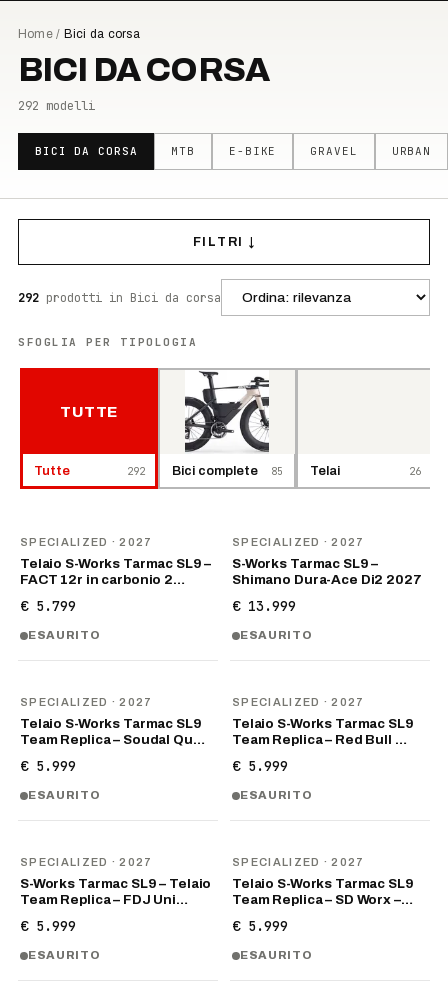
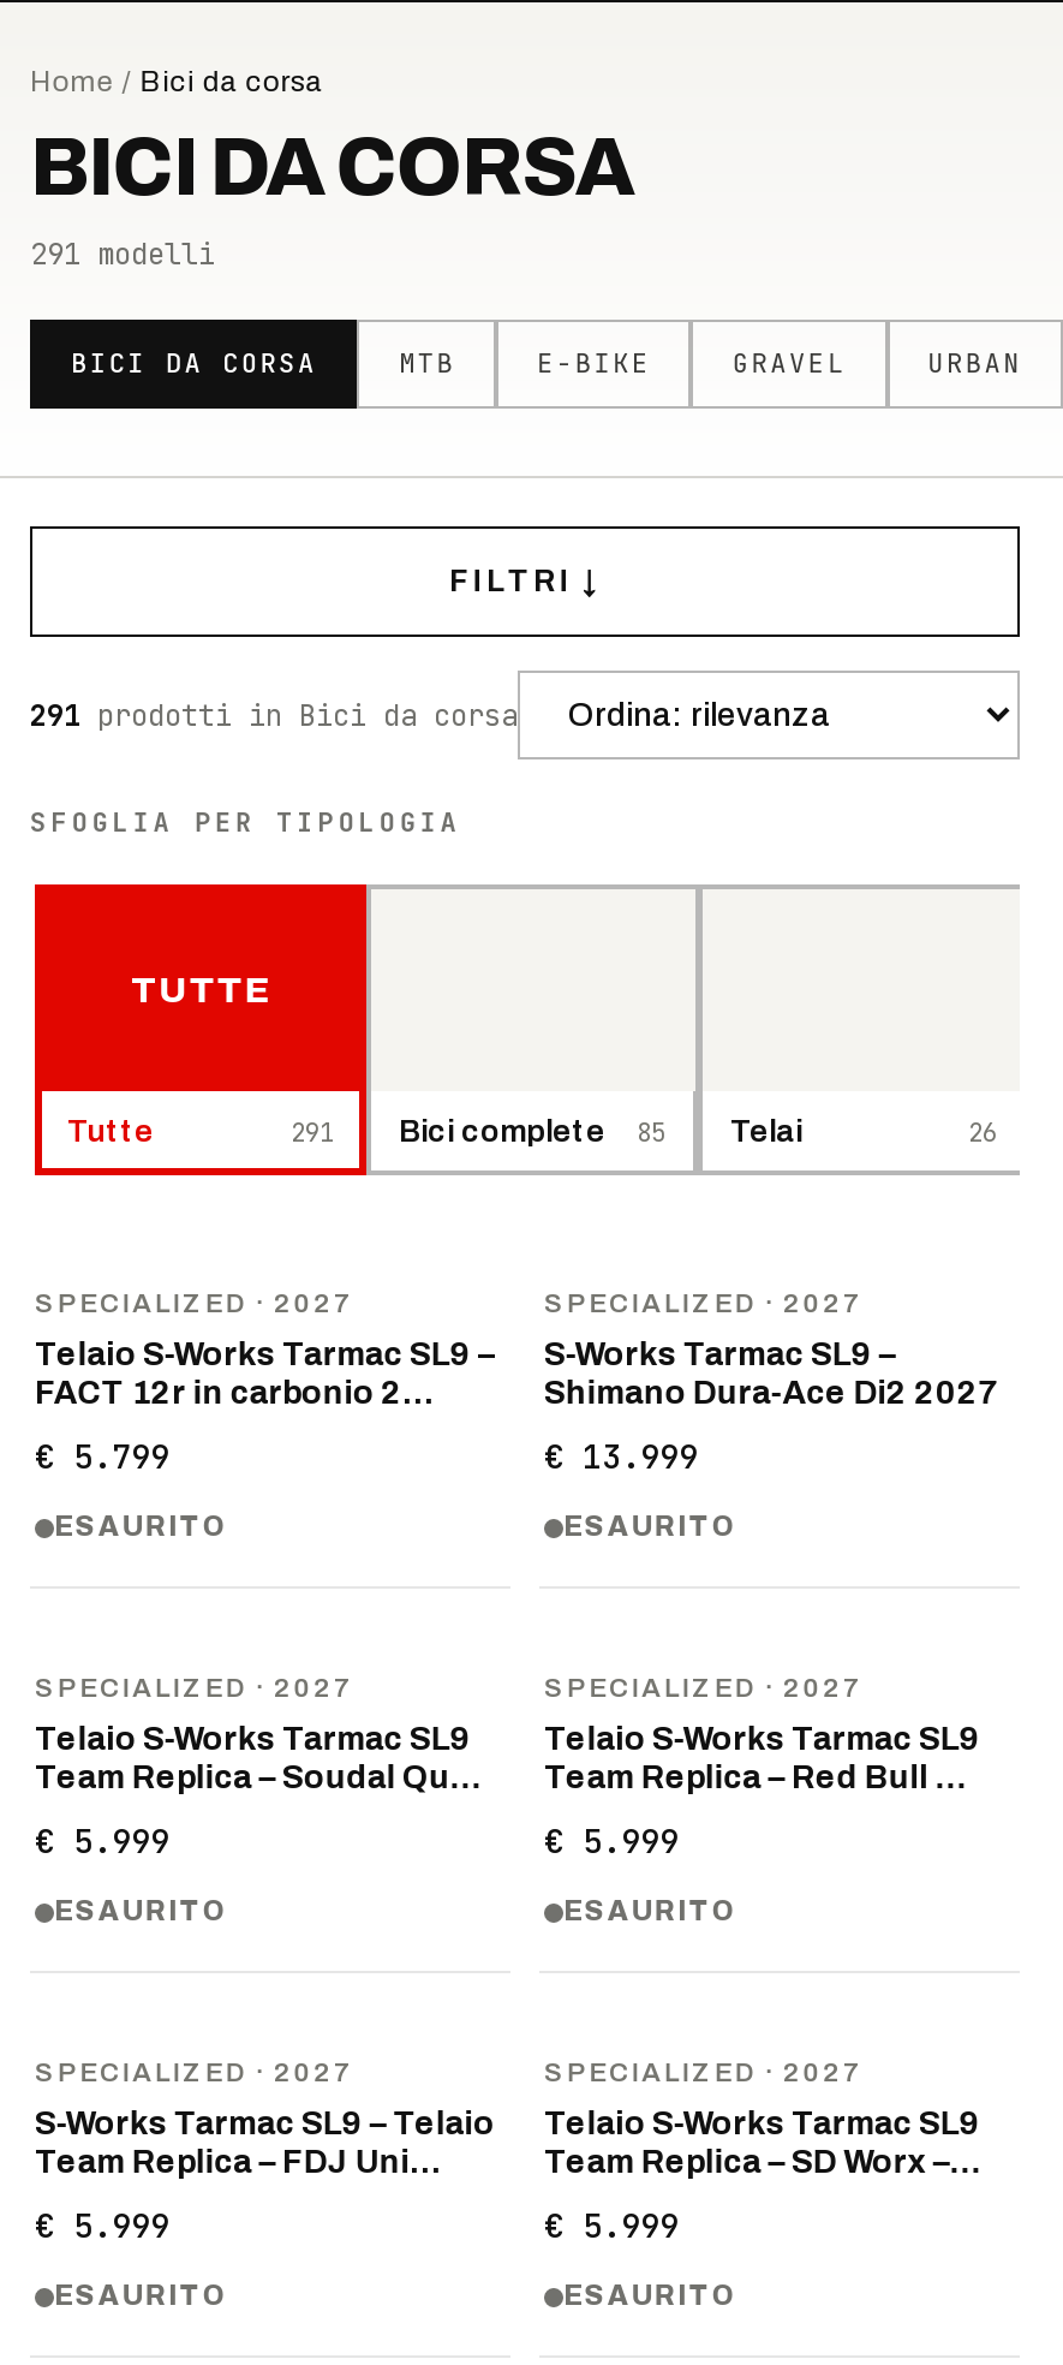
[18,98,95,114] 292 modelli -> [30,236,215,274] 291 modelli
[18,289,221,305] 292 prodotti in Bici da corsa -> [30,696,518,734] 291 prodotti in Bici da corsa
[184,371,270,453] [image] -> none
[126,463,339,477] 292 Bici complete 85 Telai -> [291,1114,802,1148] 291 Bici complete 85 Telai

